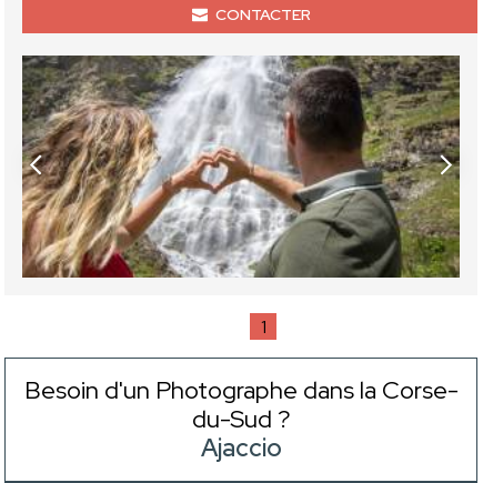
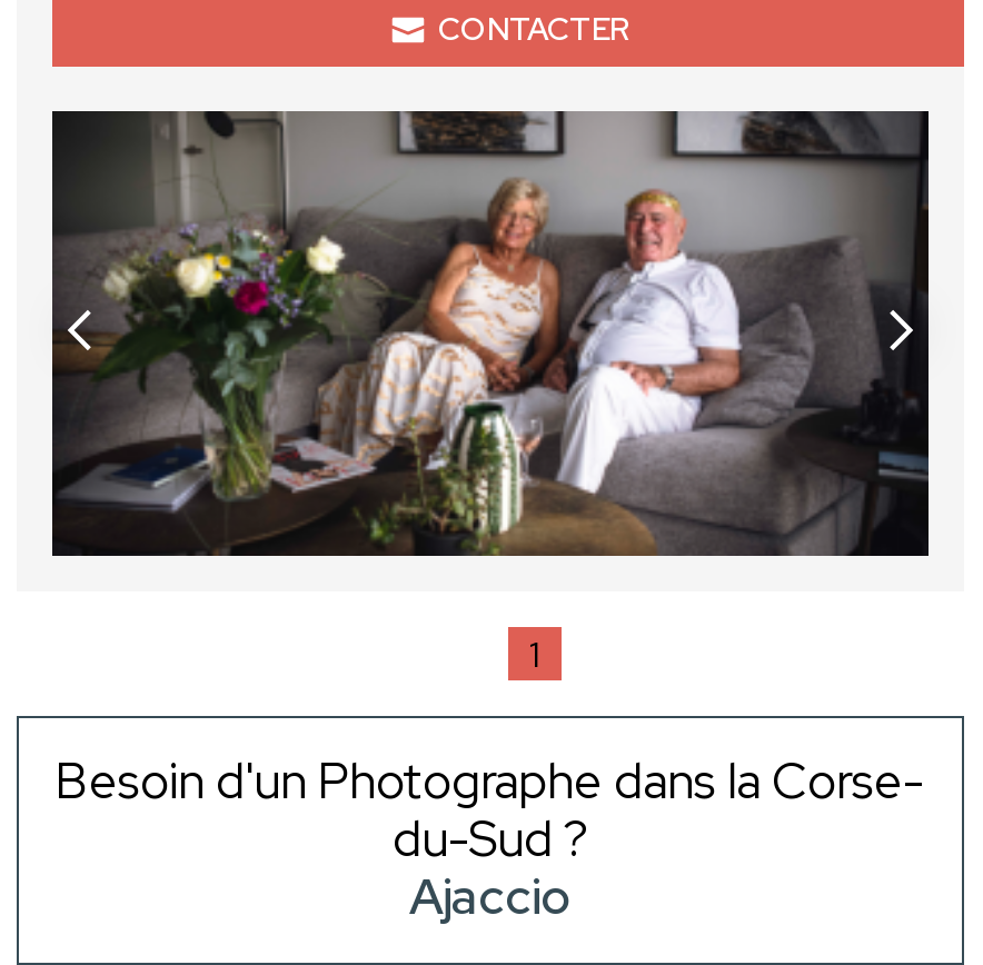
[21,54,461,279] [image] -> [50,109,931,558] [image]

